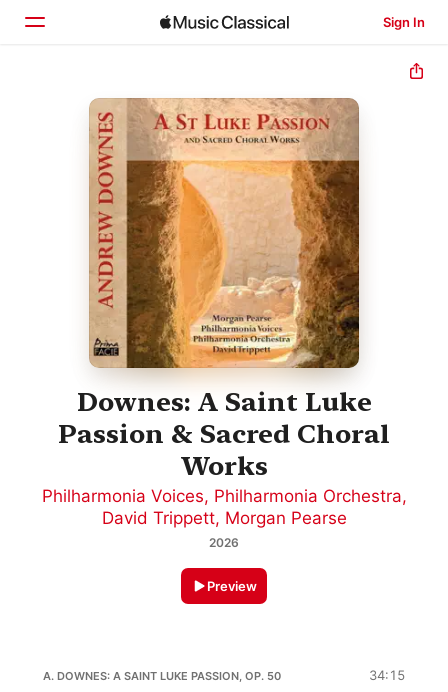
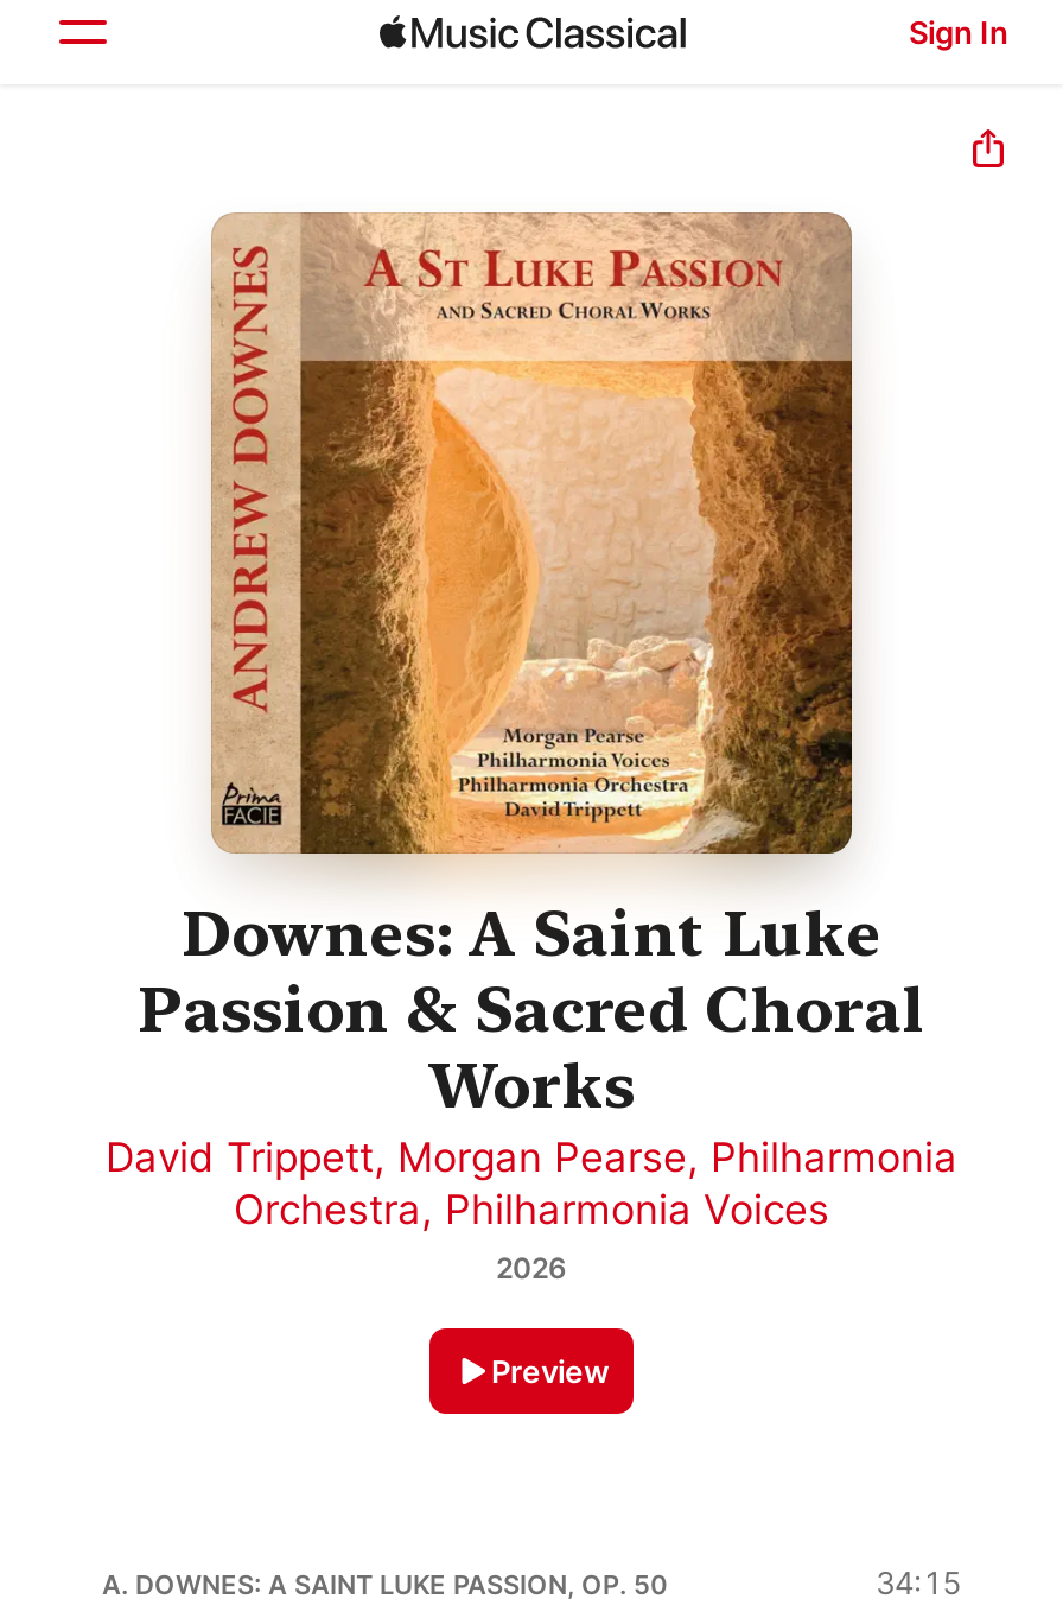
[41,486,406,528] Philharmonia Voices, Philharmonia Orchestra, | David Trippett, Morgan Pearse -> [106,1135,957,1234] David Trippett, Morgan Pearse, Philharmonia | Orchestra, Philharmonia Voices

